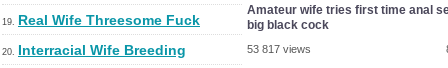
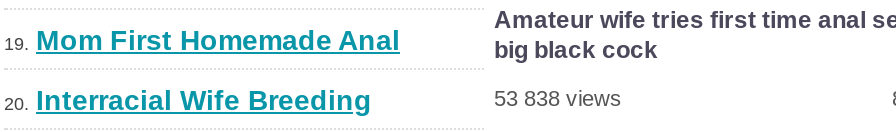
[2,12,200,28] 19. Real Wife Threesome Fuck -> [4,24,400,56] 19. Mom First Homemade Anal
[247,43,311,55] 53 817 views -> [494,86,622,110] 53 838 views

